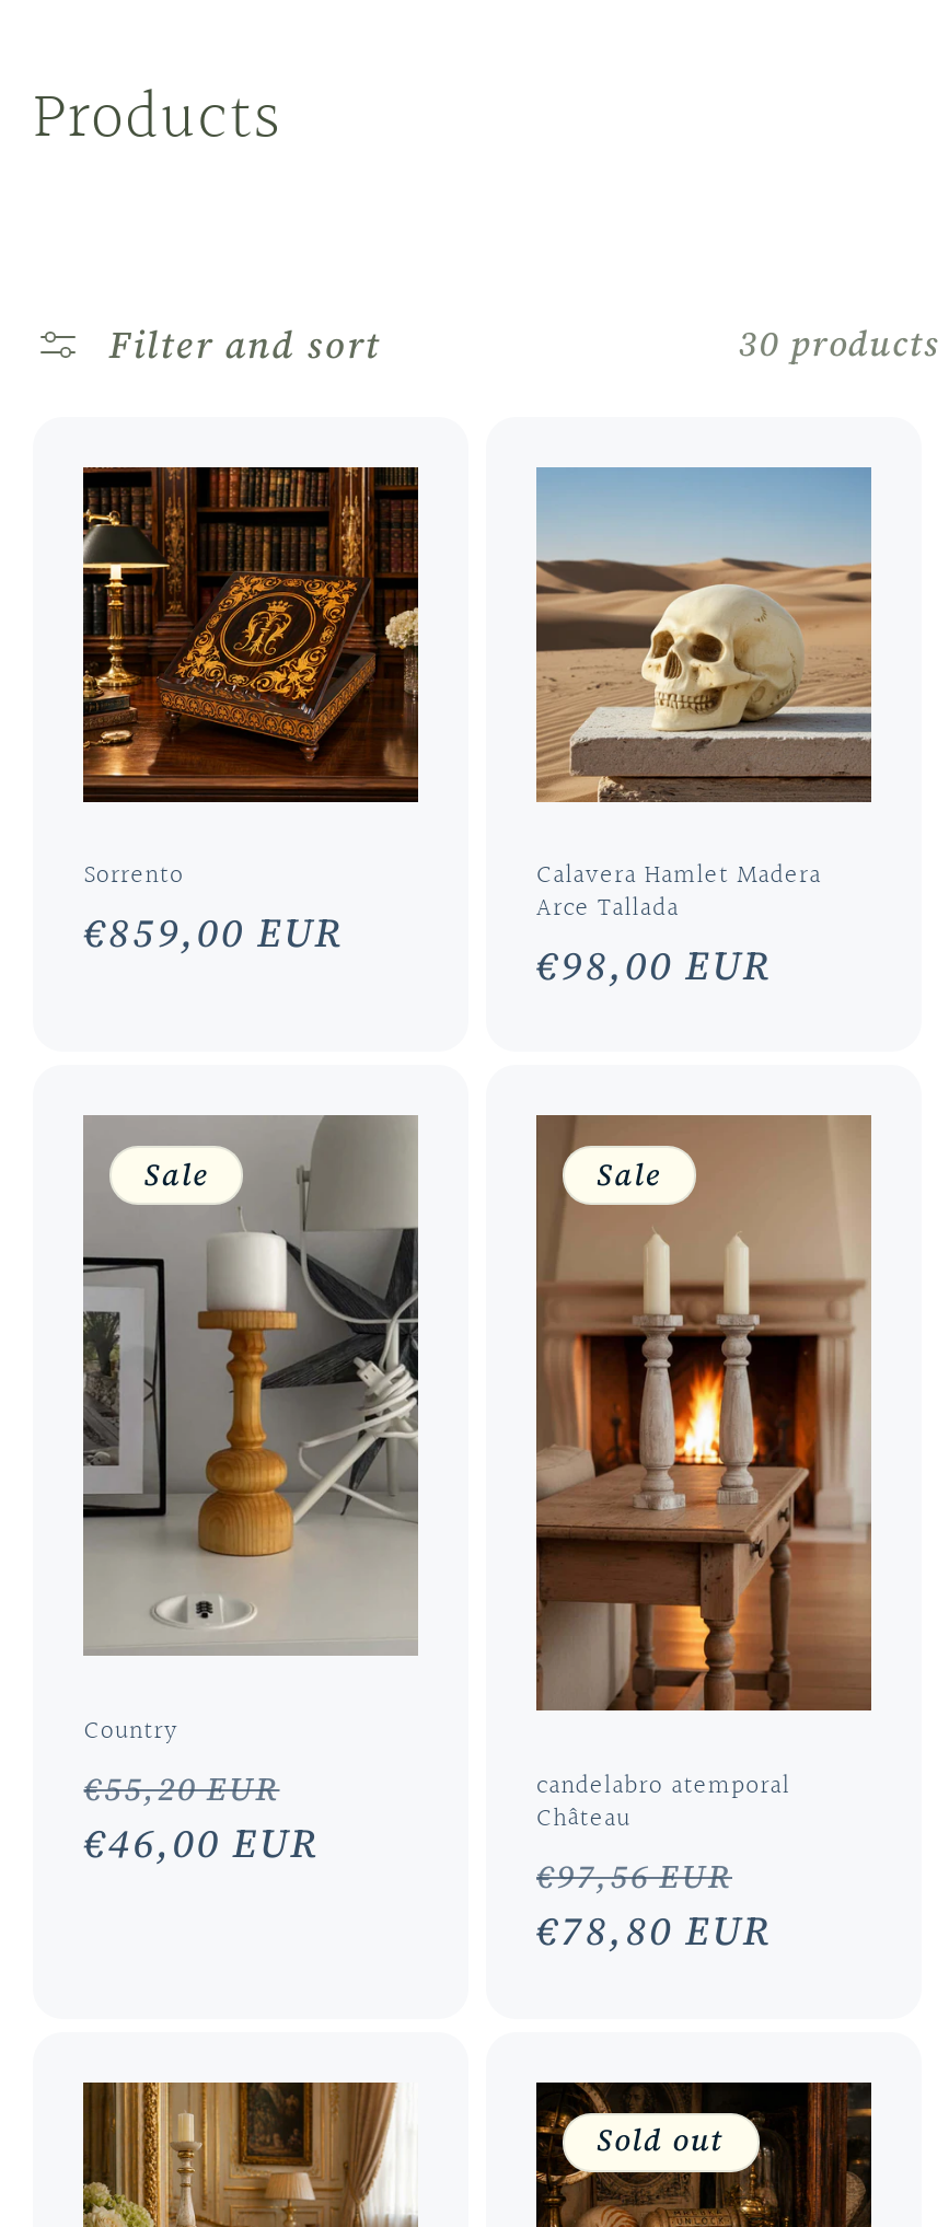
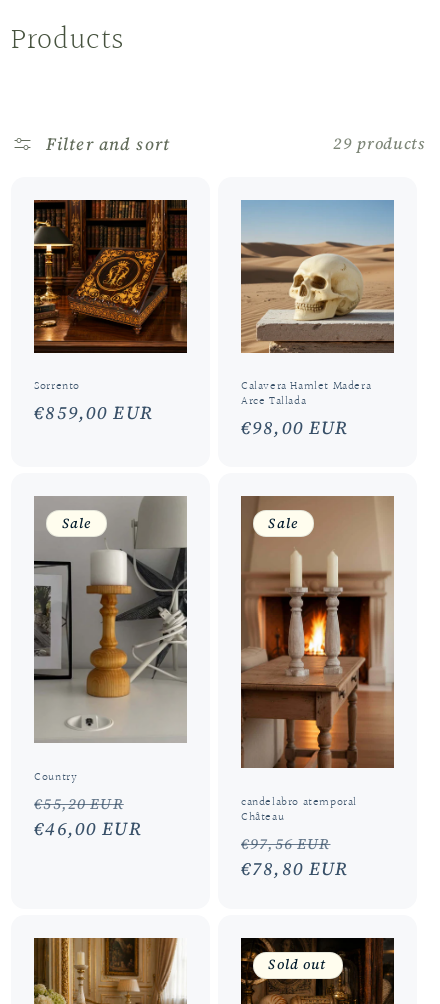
[738,319,939,367] 30 products -> [333,132,425,154] 29 products

